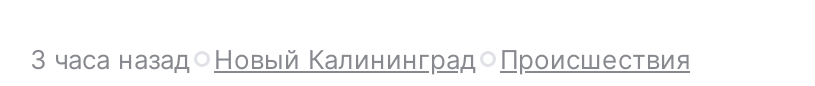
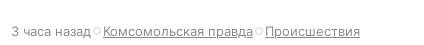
[214,43,476,75] Новый Калининград -> [103,23,253,39] Комсомольская правда

